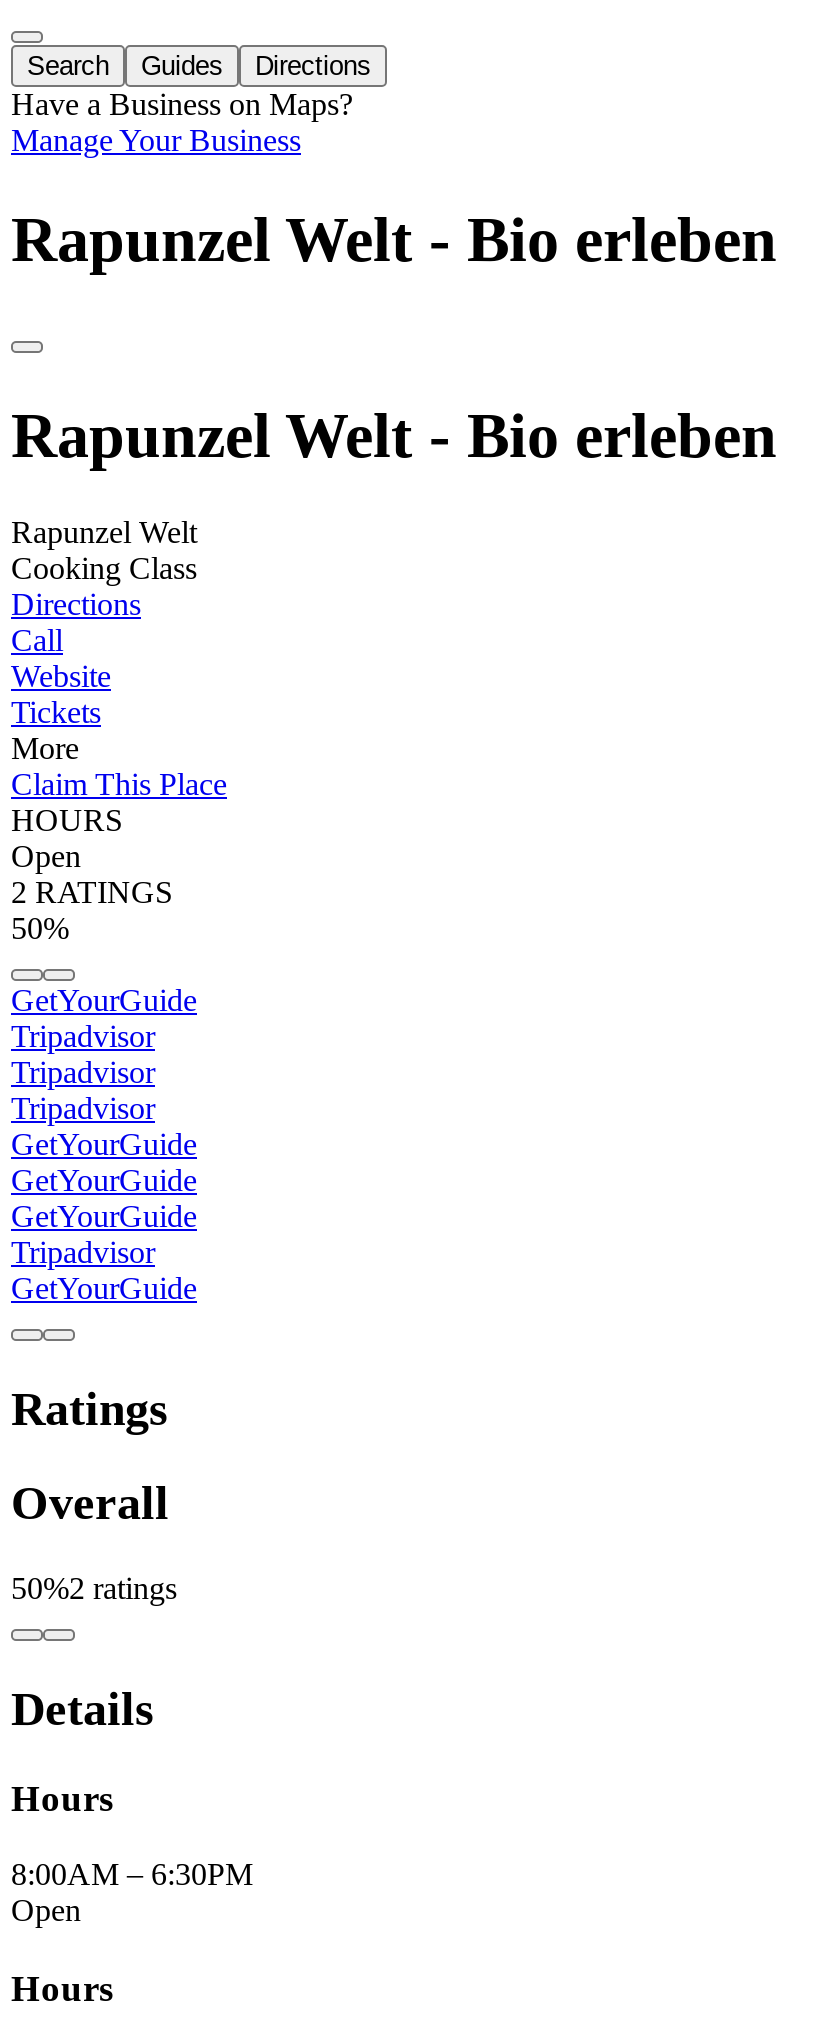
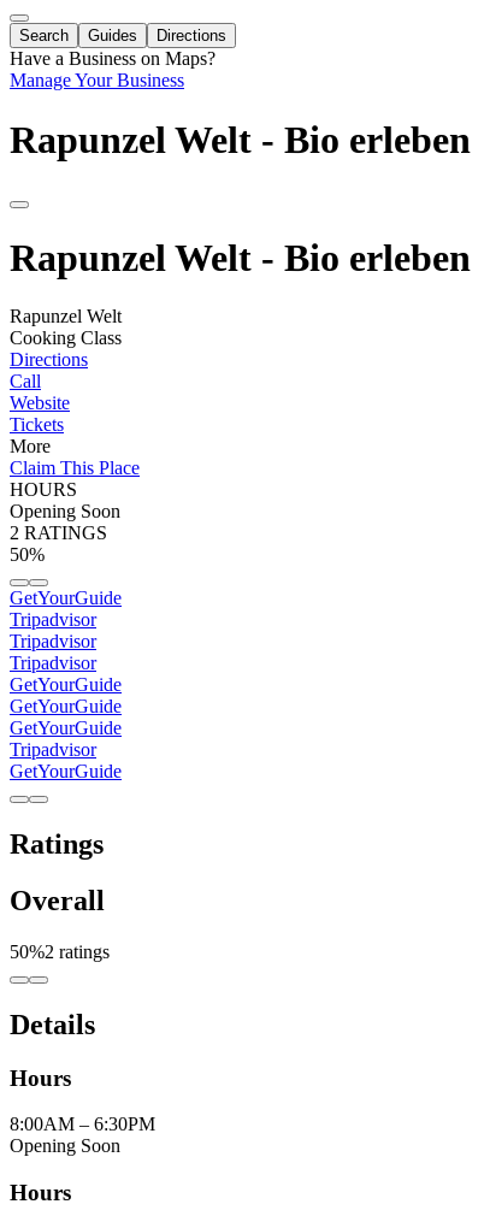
[11,839,81,873] Open -> [10,501,120,521] Opening Soon
[11,1894,81,1928] Open -> [10,1136,120,1156] Opening Soon

